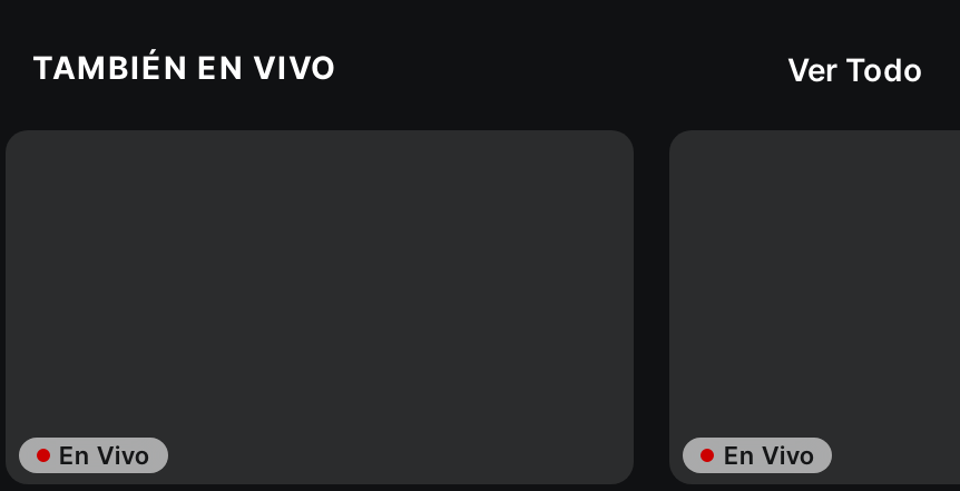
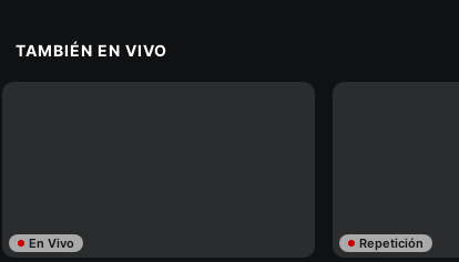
[787,50,923,88] Ver Todo -> none
[724,439,815,470] En Vivo -> [360,235,424,251] Repetición

